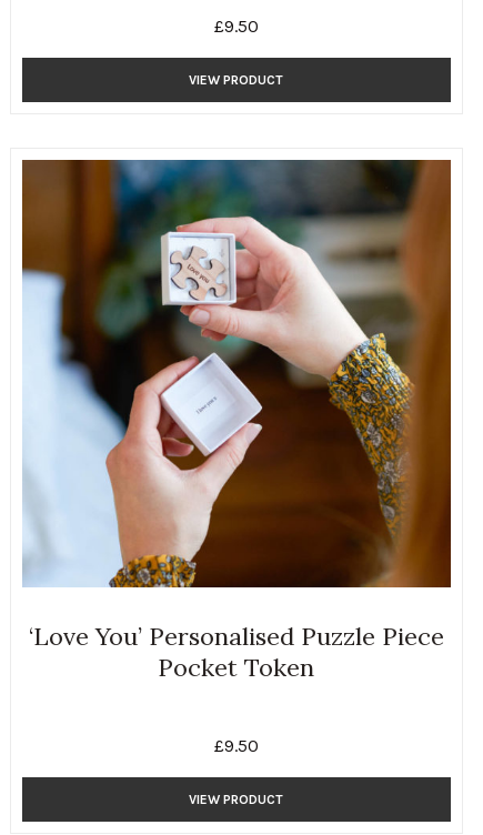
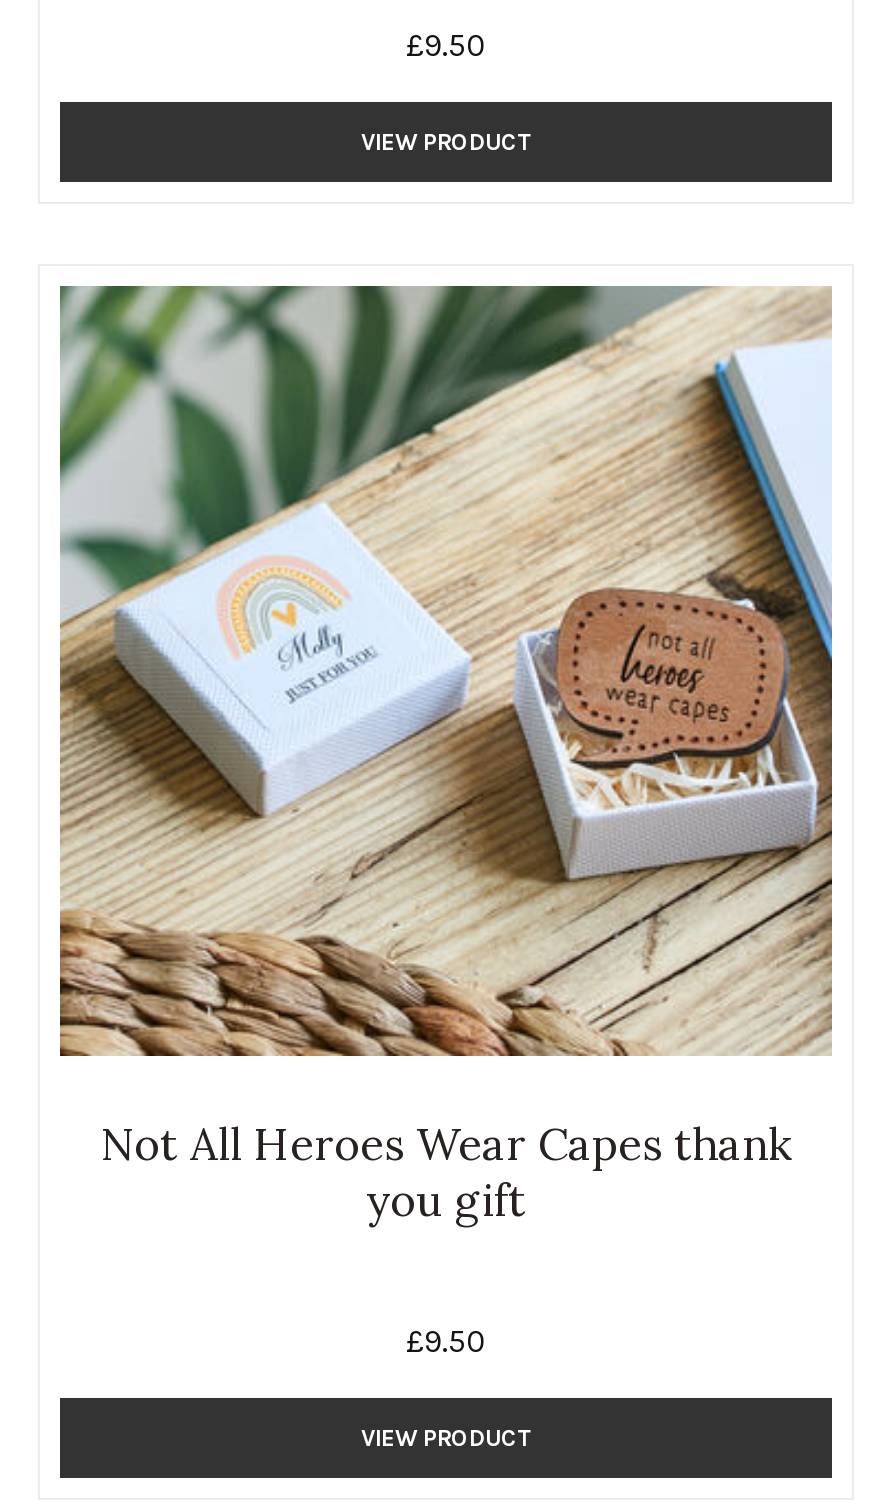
[21,159,452,683] [image] | ‘Love You’ Personalised Puzzle Piece | Pocket Token -> [58,284,834,1228] [image] | Not All Heroes Wear Capes thank | you gift

